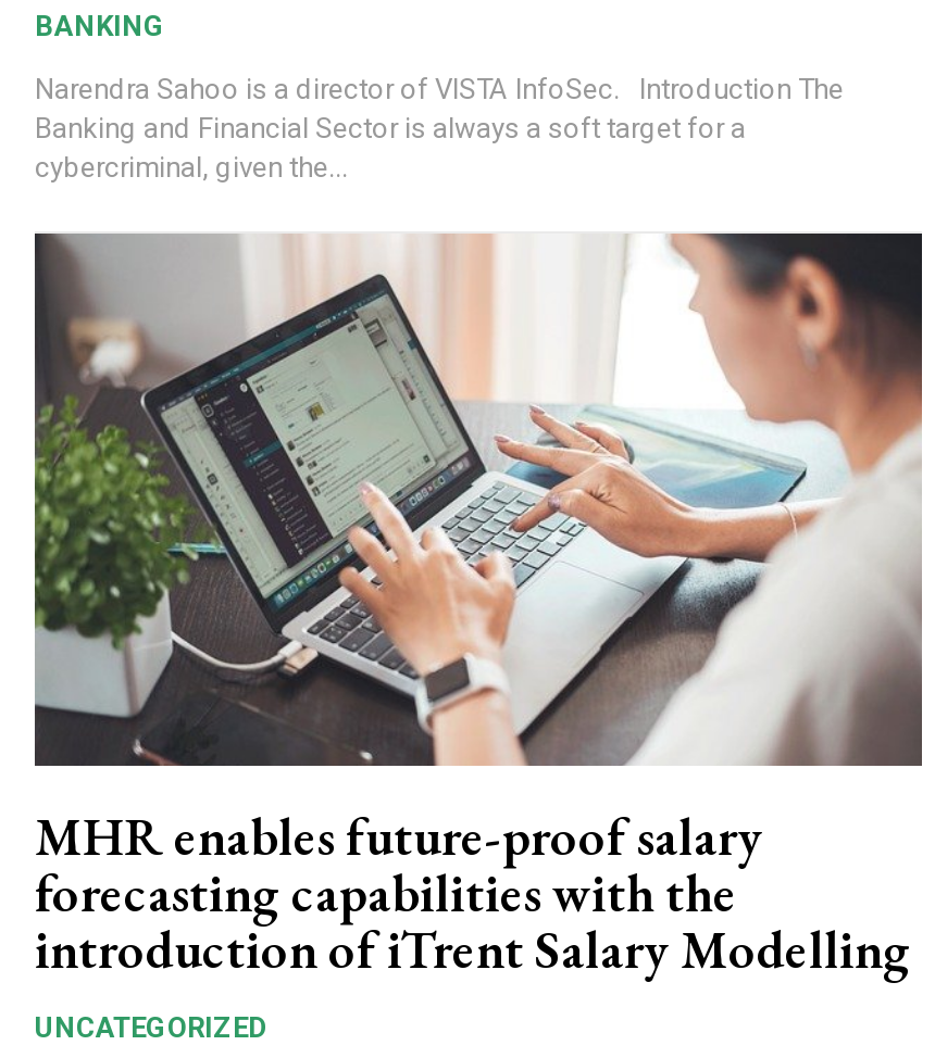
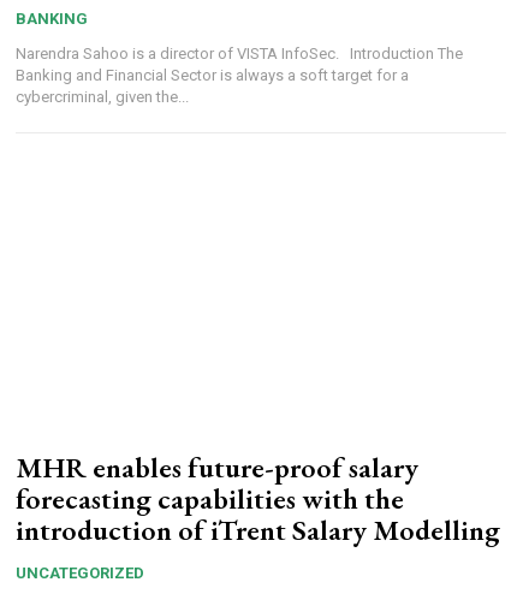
[33,231,924,768] [image] -> none

